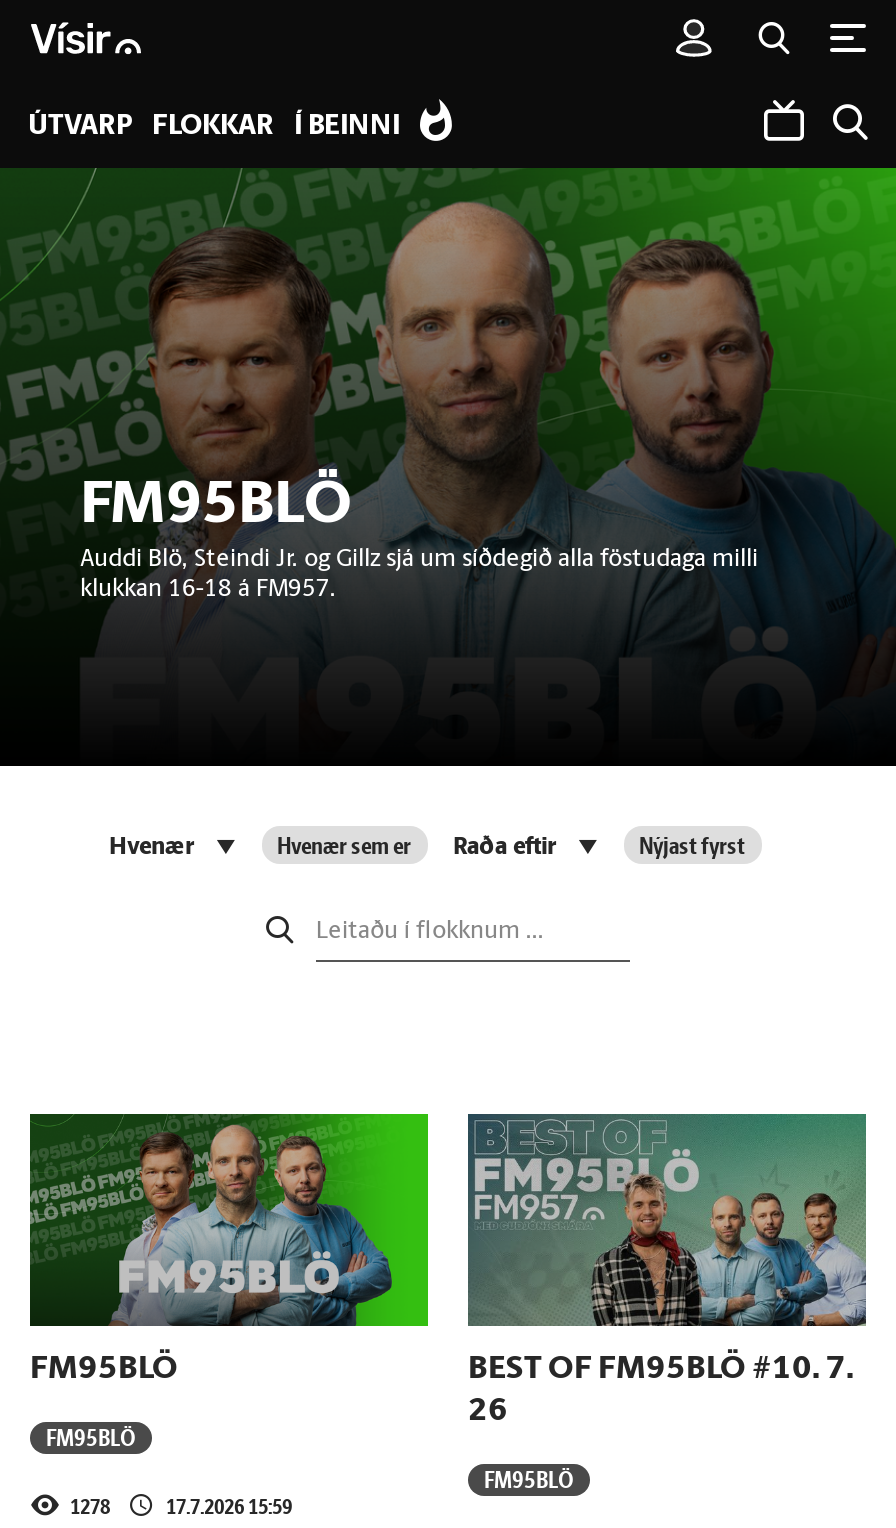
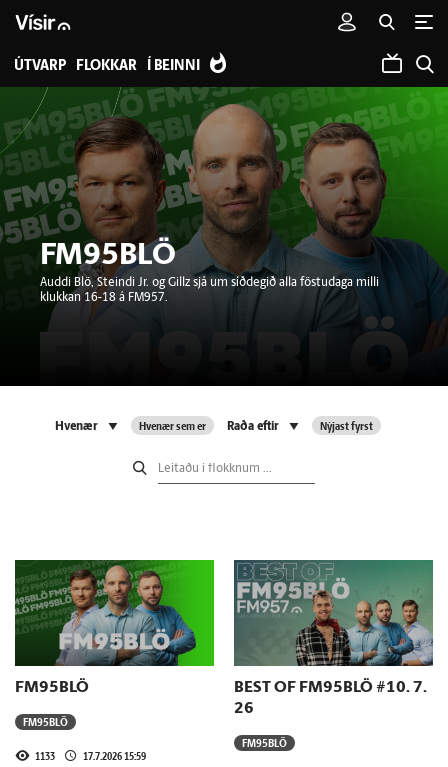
[70,1490,292,1522] 1278 17.7.2026 15:59 -> [35,748,146,764] 1133 17.7.2026 15:59

